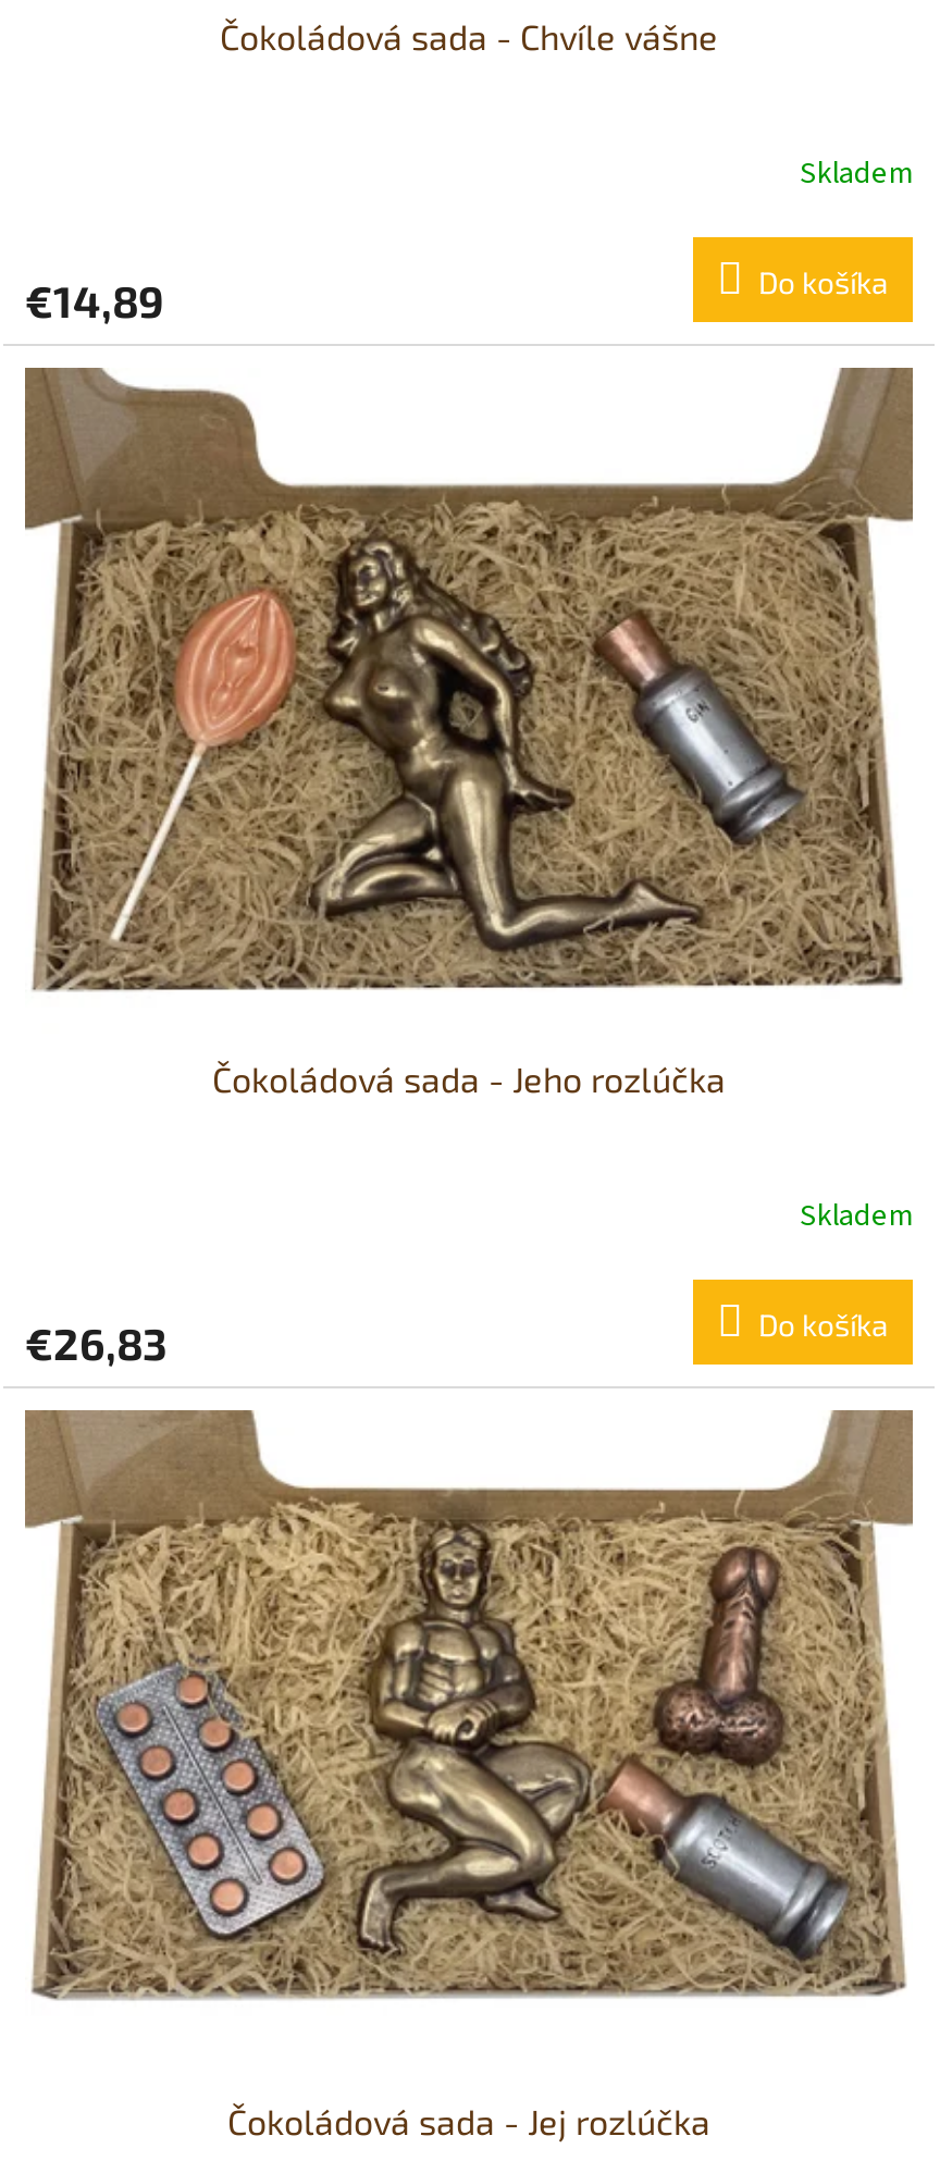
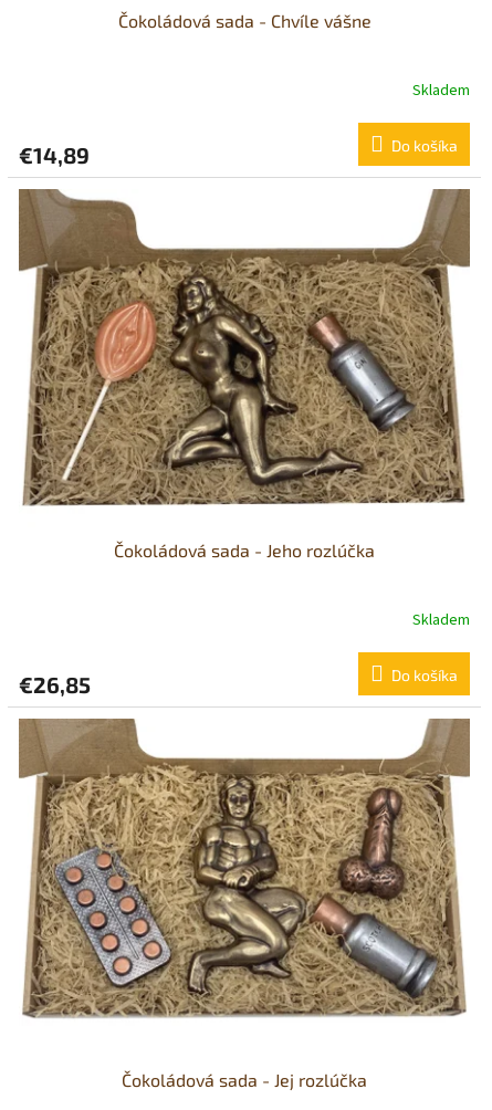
[25,1317,166,1369] €26,83 -> [19,671,91,698] €26,85

